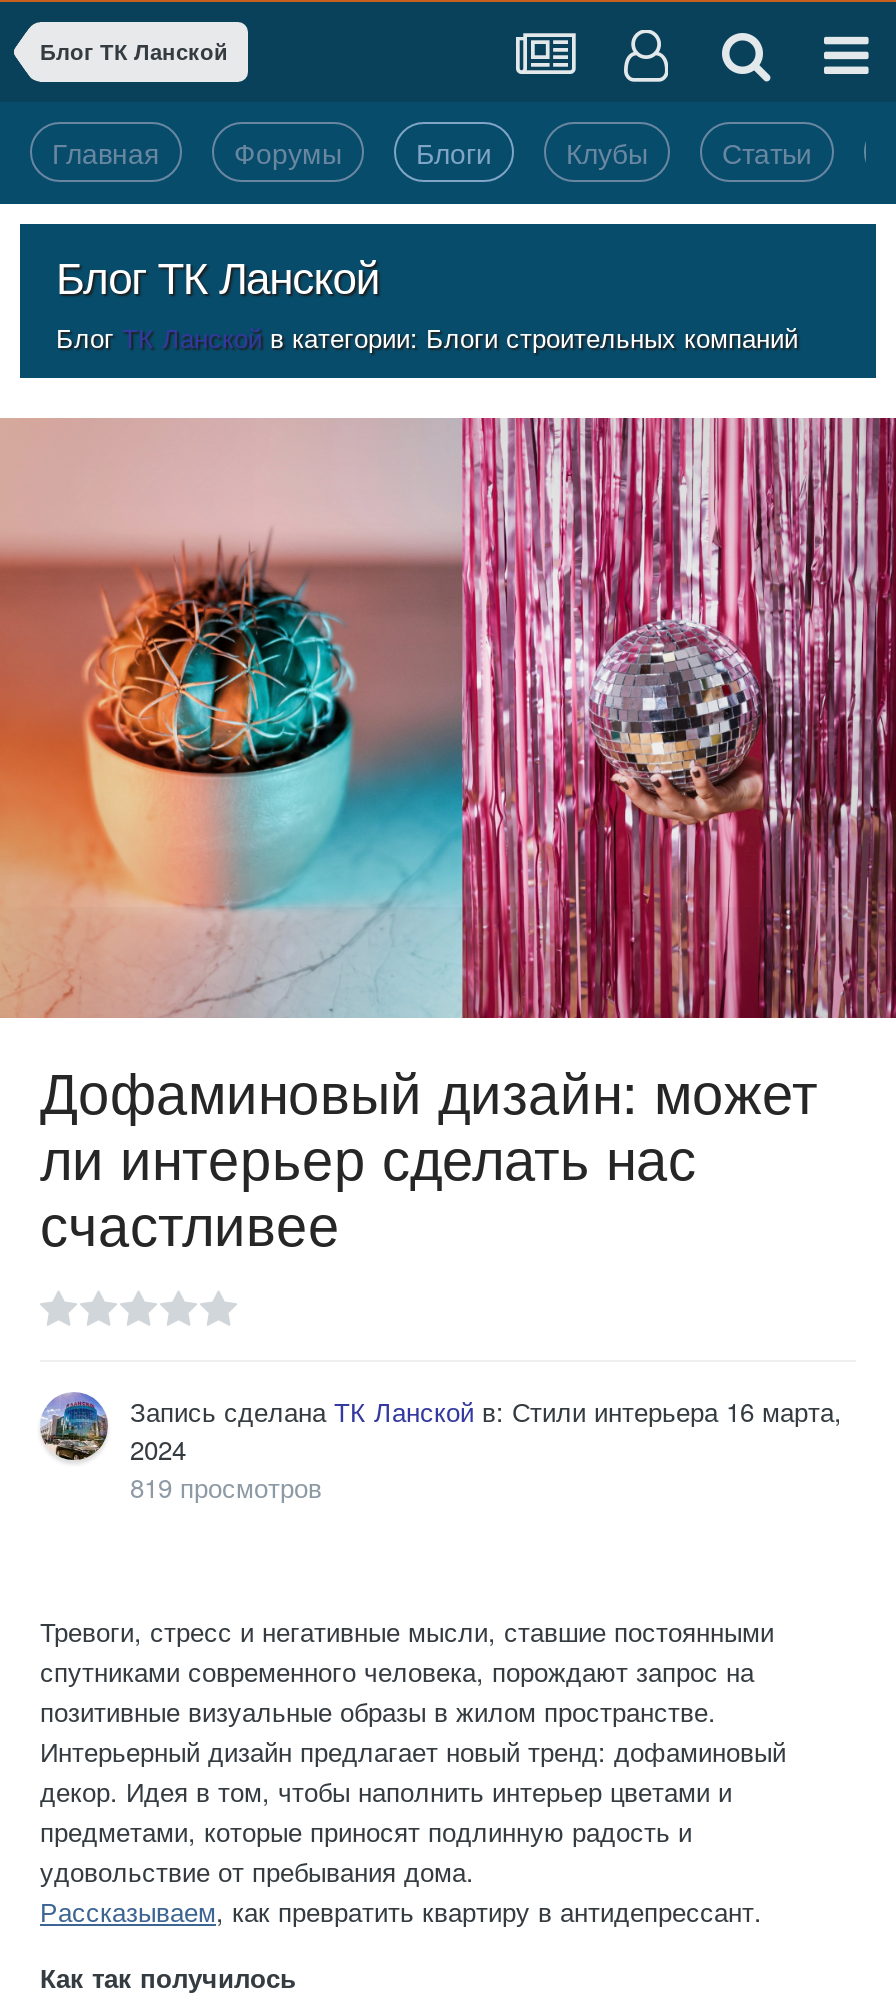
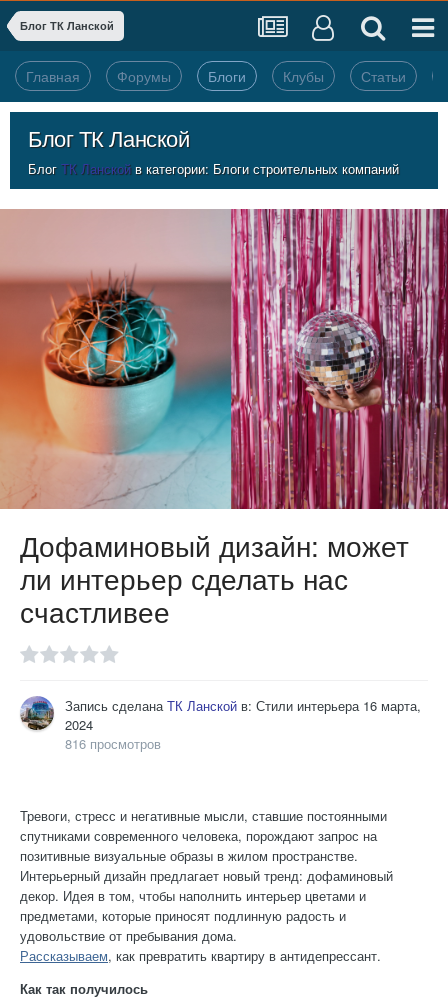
[130,1469,322,1507] 819 просмотров -> [65,734,161,753] 816 просмотров

